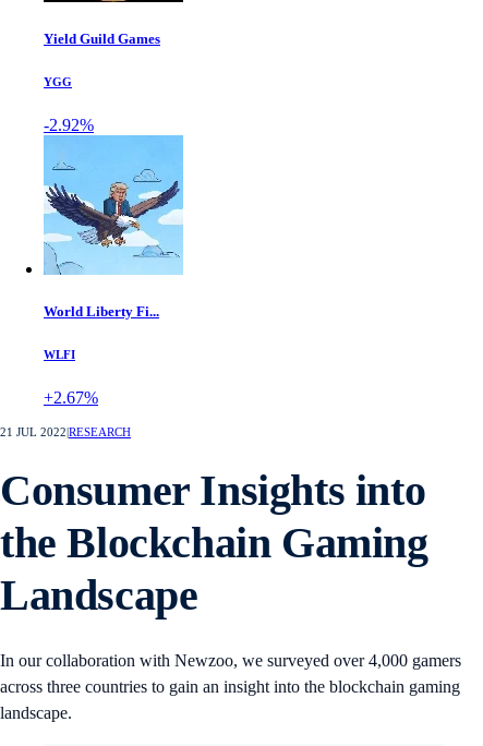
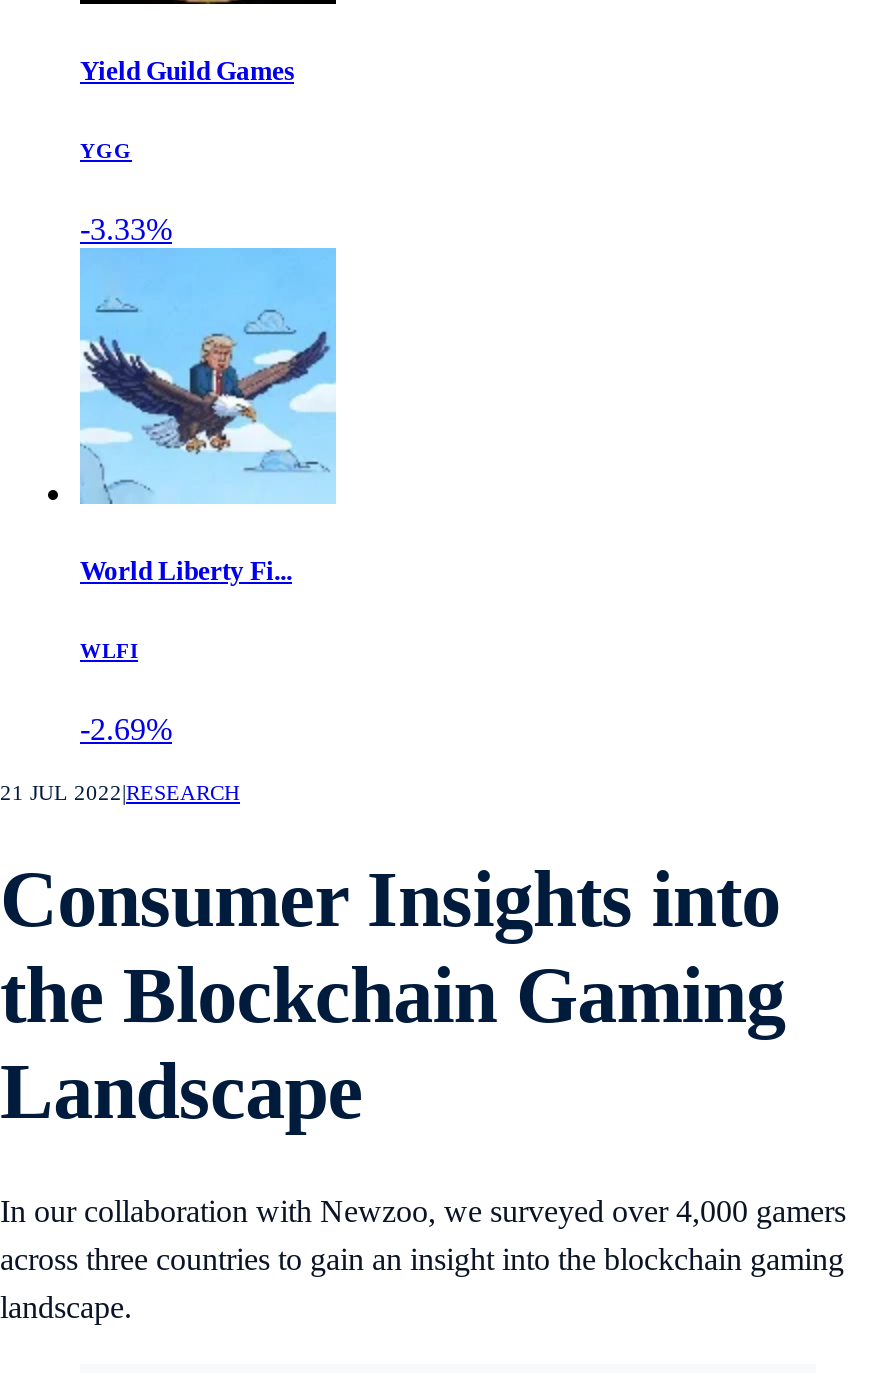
[44,116,94,134] -2.92% -> [80,212,172,246] -3.33%
[44,389,98,407] +2.67% -> [80,713,172,747] -2.69%

